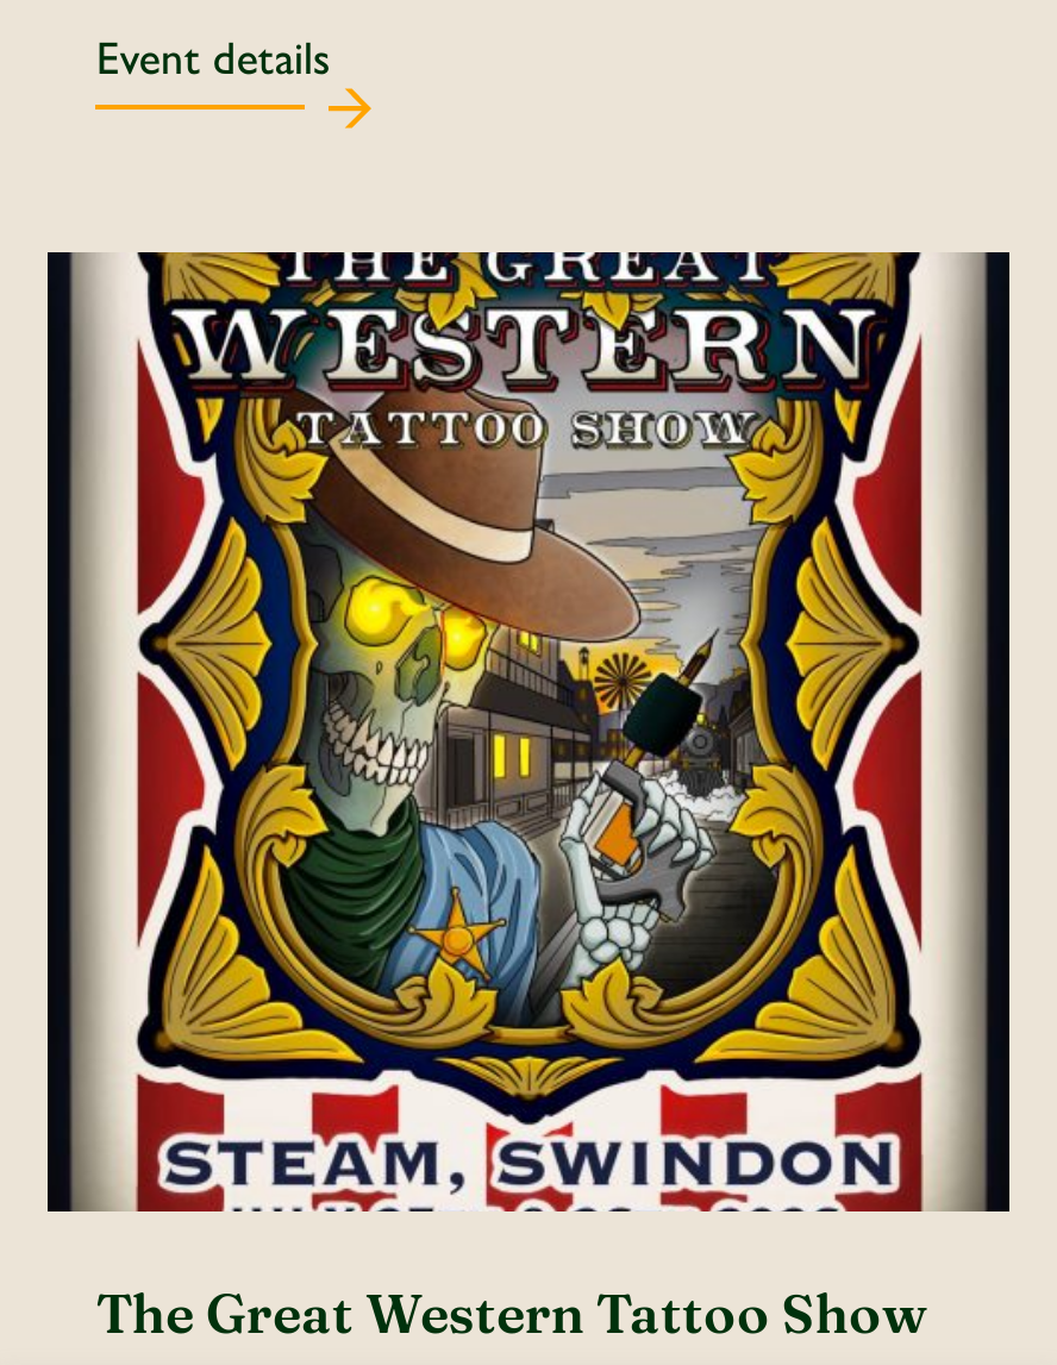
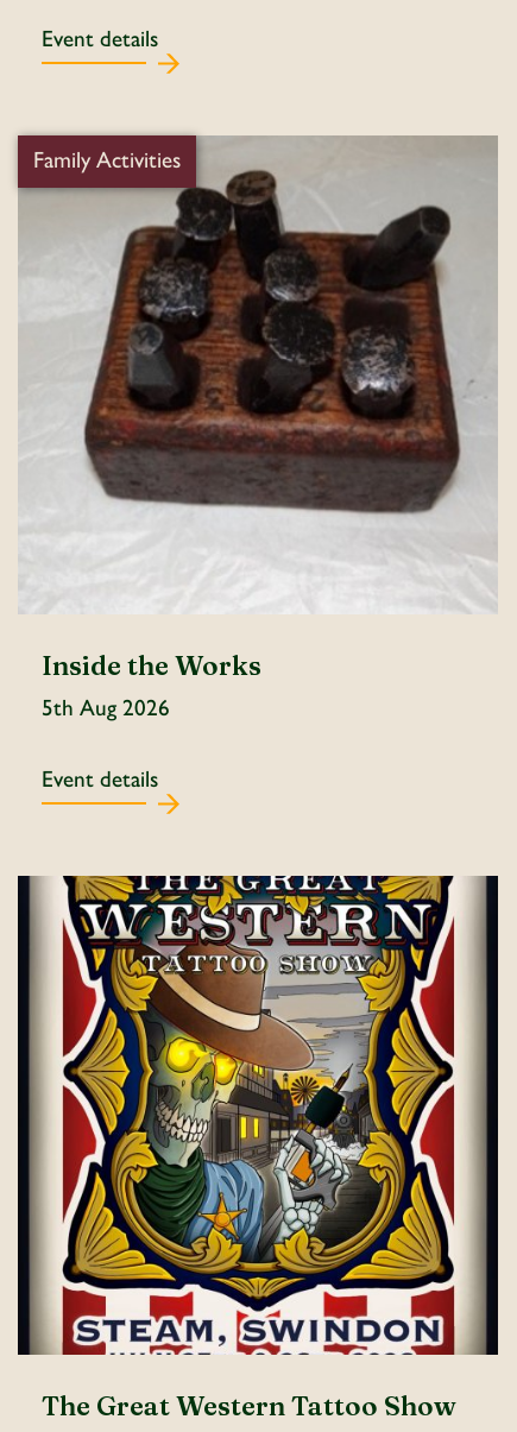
none -> [18,133,498,587] [image] | Family Activities
none -> [42,649,262,792] Inside the Works | 5th Aug 2026 | Event details

